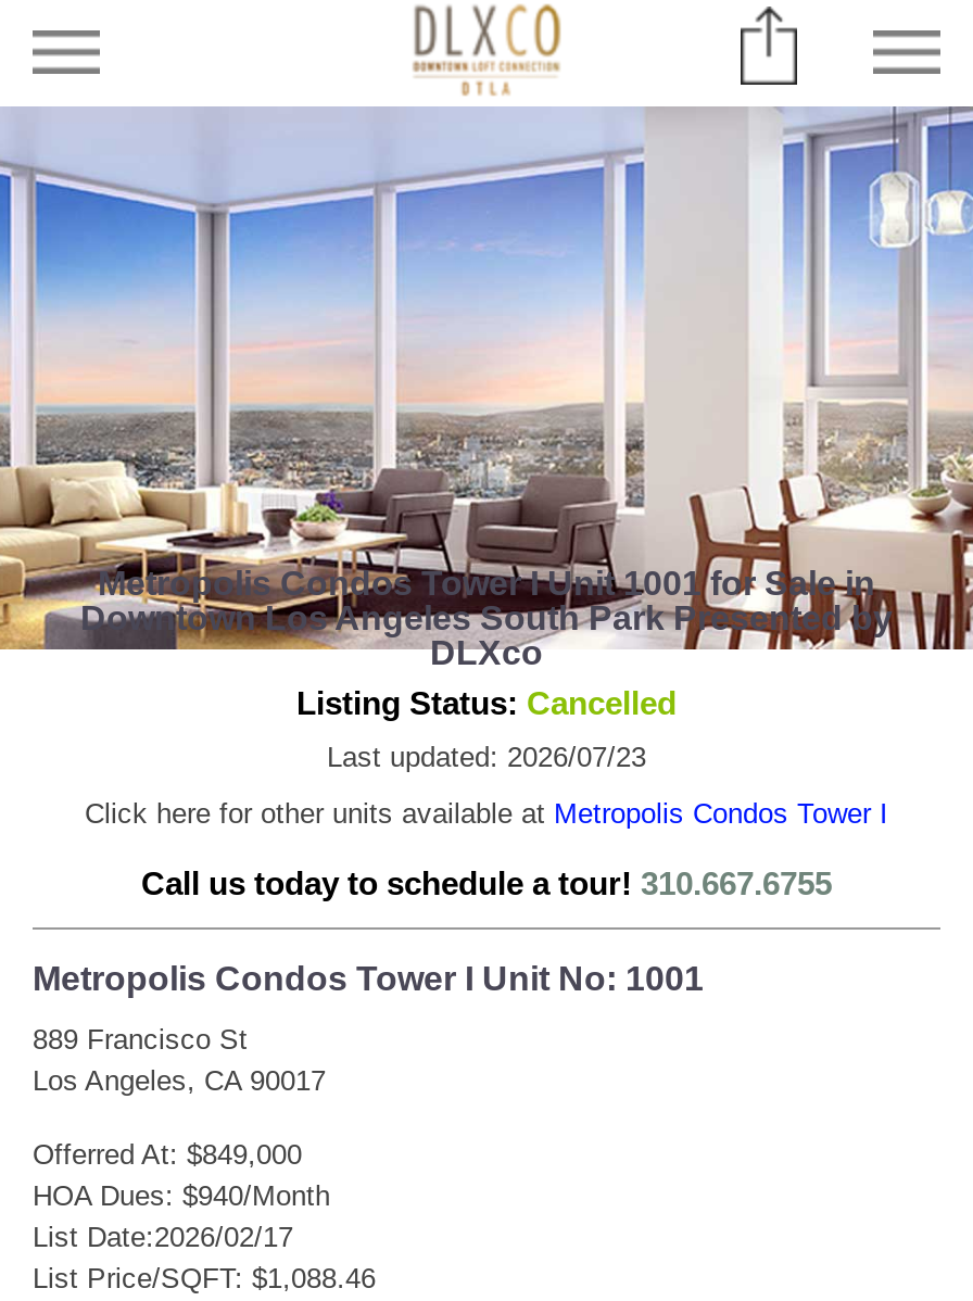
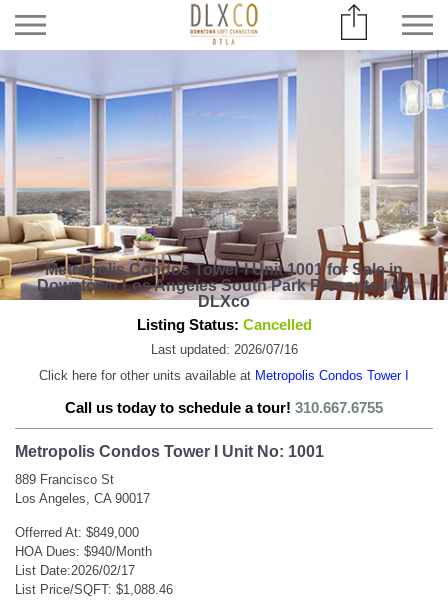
[327,740,646,773] Last updated: 2026/07/23 -> [150,342,297,357] Last updated: 2026/07/16

